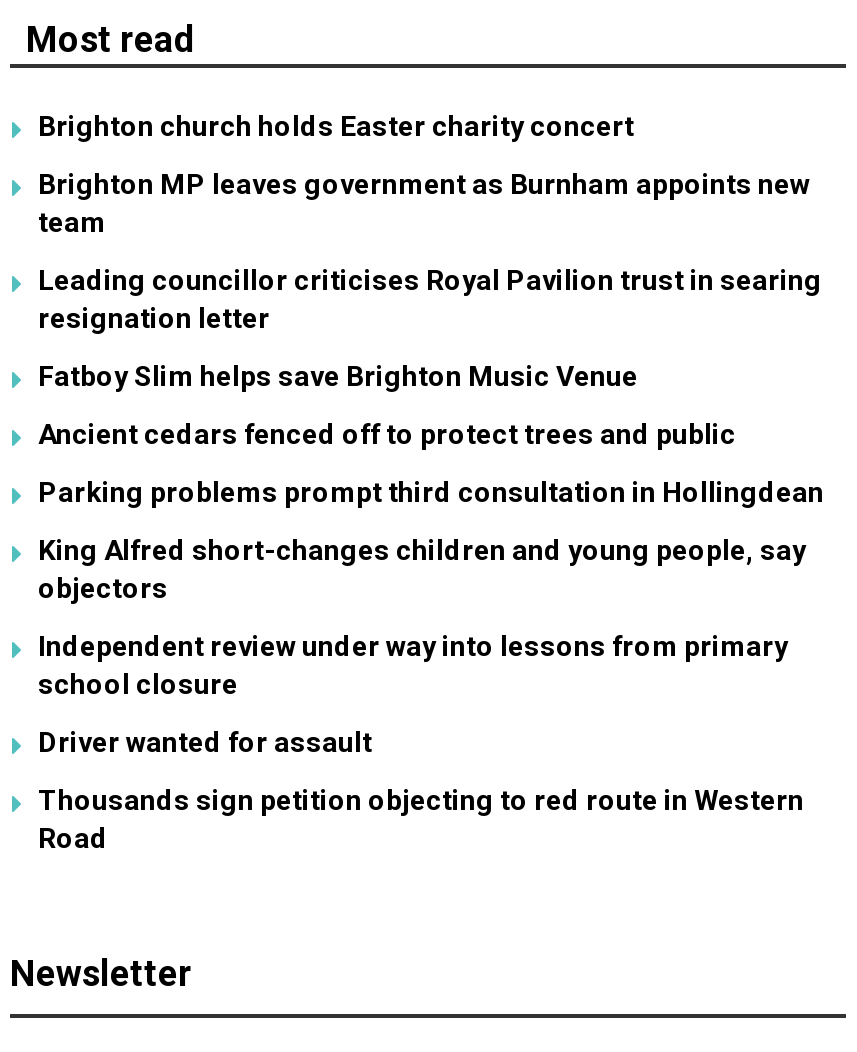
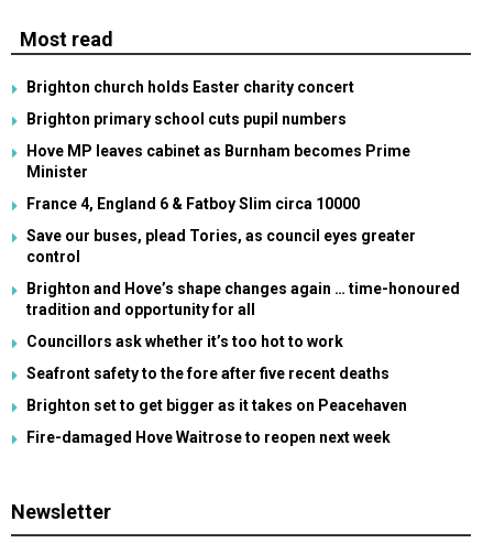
[38,168,810,238] Brighton MP leaves government as Burnham appoints new | team -> [26,110,347,128] Brighton primary school cuts pupil numbers
[38,264,822,334] Leading councillor criticises Royal Pavilion trust in searing | resignation letter -> [26,142,410,180] Hove MP leaves cabinet as Burnham becomes Prime | Minister
[38,360,638,392] Fatboy Slim helps save Brighton Music Venue -> [26,195,360,212] France 4, England 6 & Fatboy Slim circa 10000
[38,418,736,450] Ancient cedars fenced off to protect trees and public -> [26,227,416,265] Save our buses, plead Tories, as council eyes greater | control
[38,476,824,508] Parking problems prompt third consultation in Hollingdean -> [26,280,460,318] Brighton and Hove’s shape changes again … time-honoured | tradition and opportunity for all
[38,534,806,604] King Alfred short-changes children and young people, say | objectors -> [26,332,343,350] Councillors ask whether it’s too hot to work
[38,630,788,700] Independent review under way into lessons from primary | school closure -> [26,364,389,382] Seafront safety to the fore after five recent deaths
[38,726,372,758] Driver wanted for assault -> [26,396,407,414] Brighton set to get bigger as it takes on Peacehaven
[38,784,804,854] Thousands sign petition objecting to red route in Western | Road -> [26,428,391,446] Fire-damaged Hove Waitrose to reopen next week

